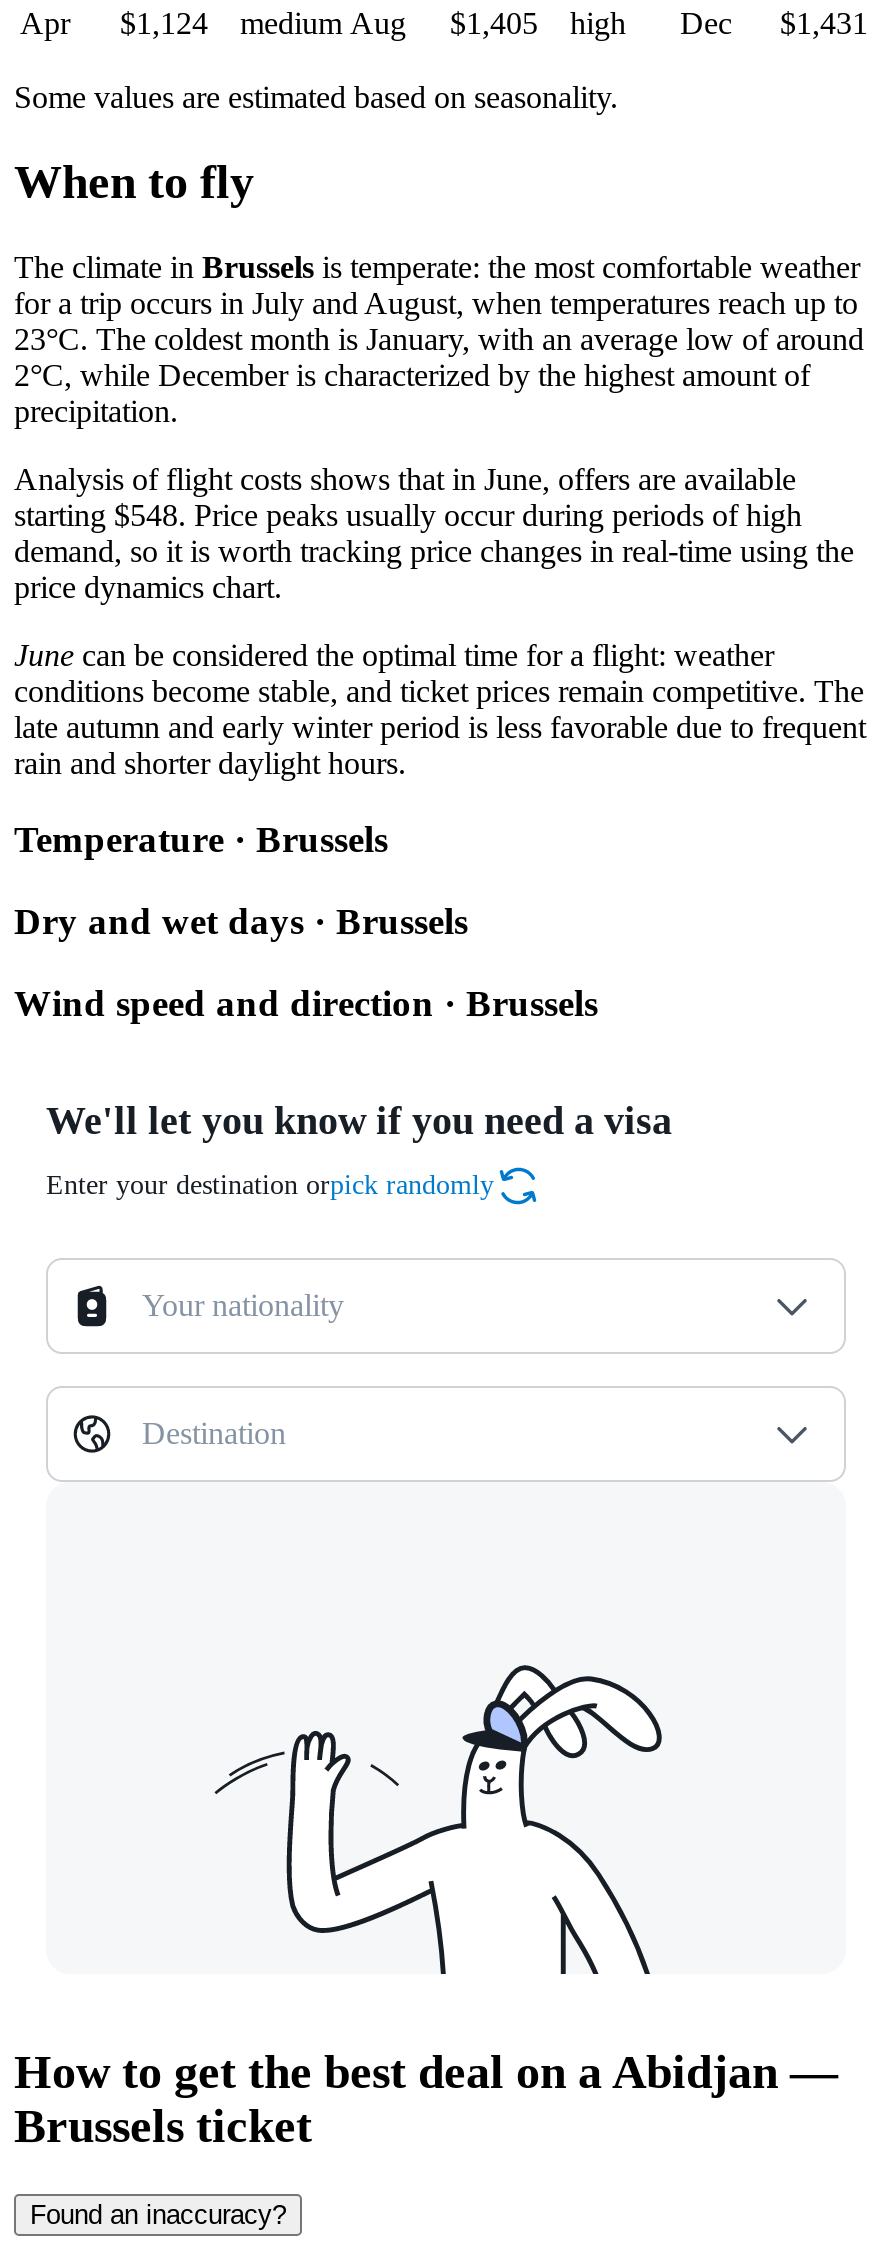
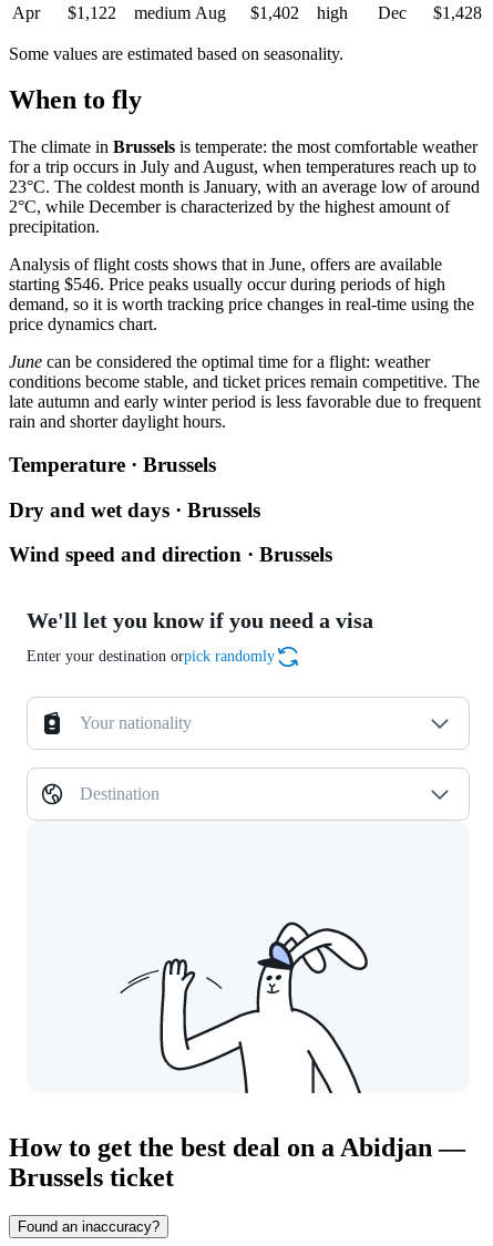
[120,5,208,39] $1,124 -> [68,3,116,22] $1,122
[450,5,538,39] $1,405 -> [250,3,299,22] $1,402
[780,5,868,39] $1,431 -> [433,3,482,22] $1,428
[14,497,802,531] starting $548. Price peaks usually occur during periods of high -> [9,275,445,294] starting $546. Price peaks usually occur during periods of high

